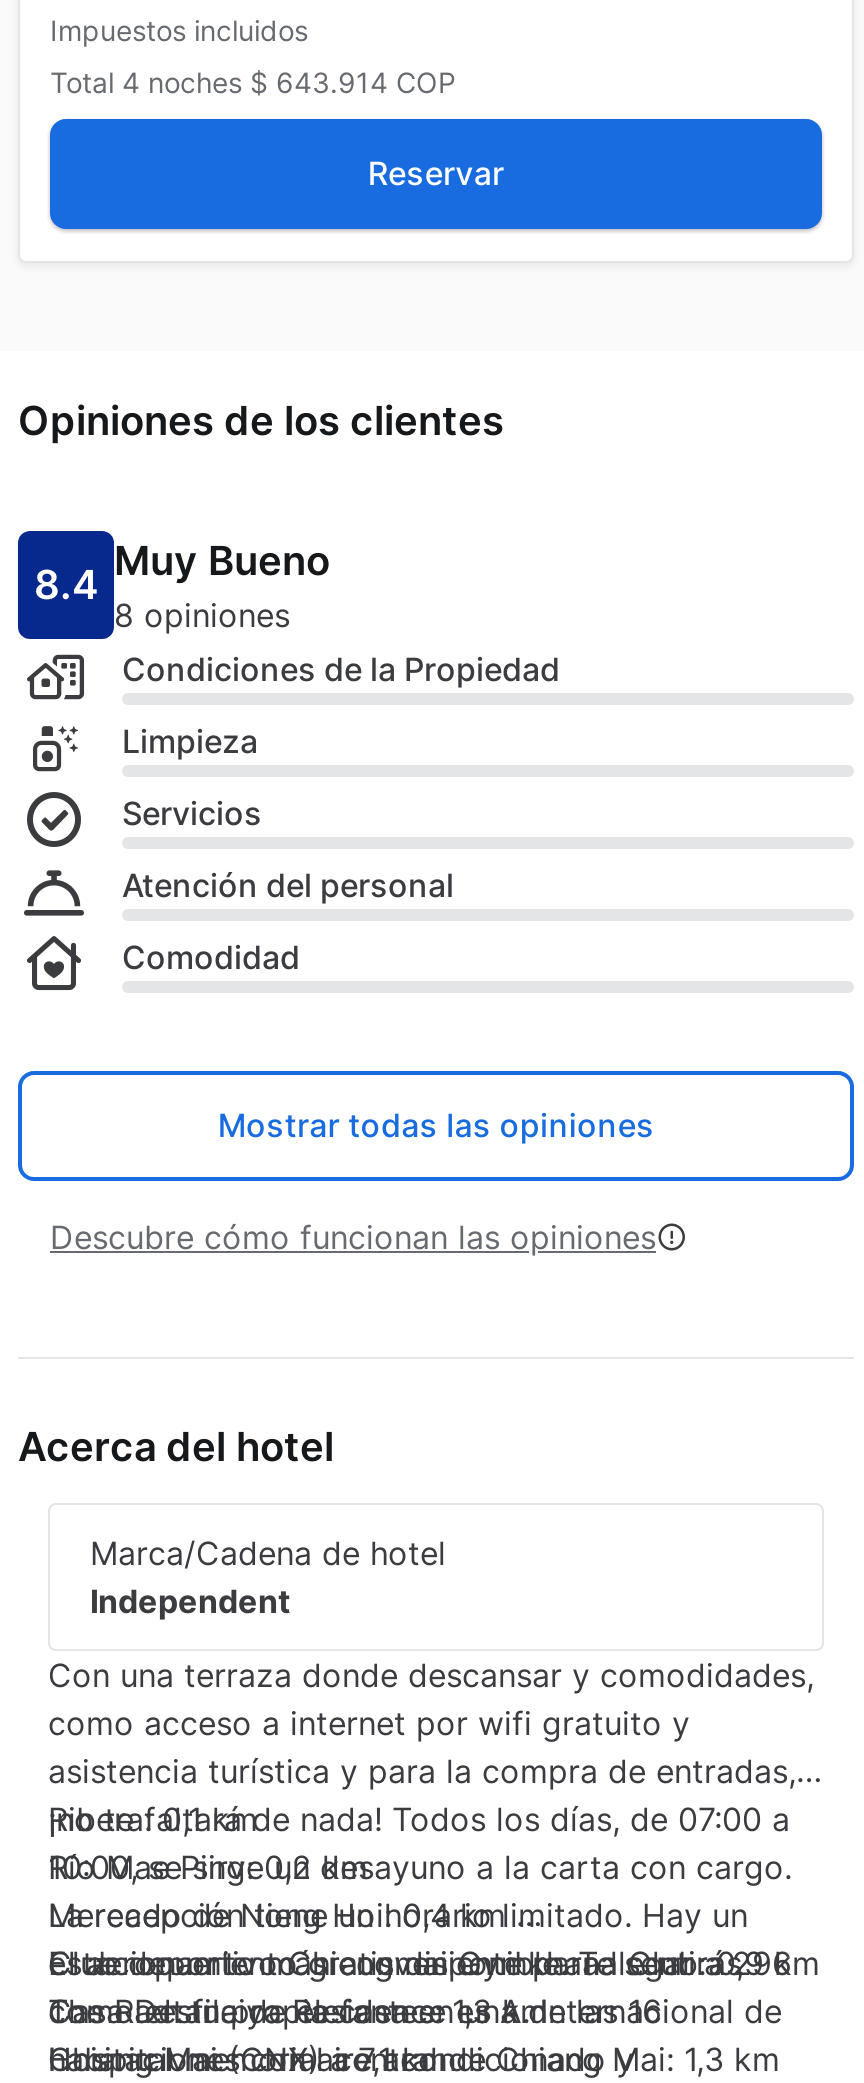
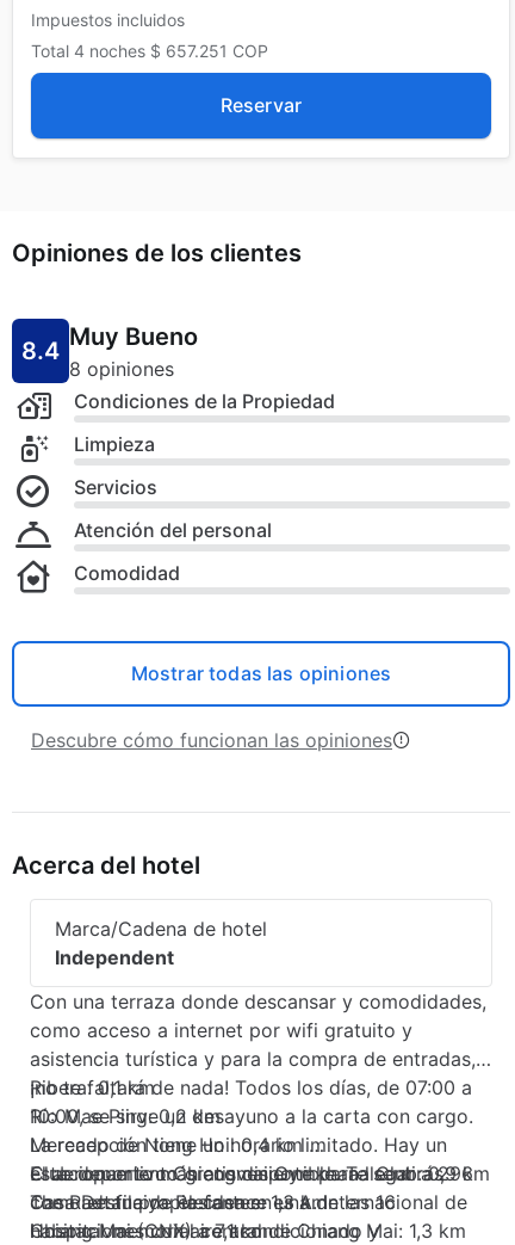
[50,64,456,98] Total 4 noches $ 643.914 COP -> [31,40,268,60] Total 4 noches $ 657.251 COP

